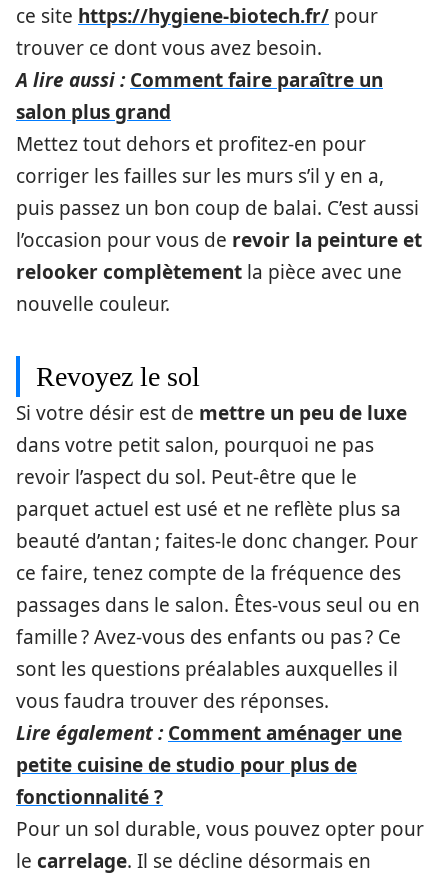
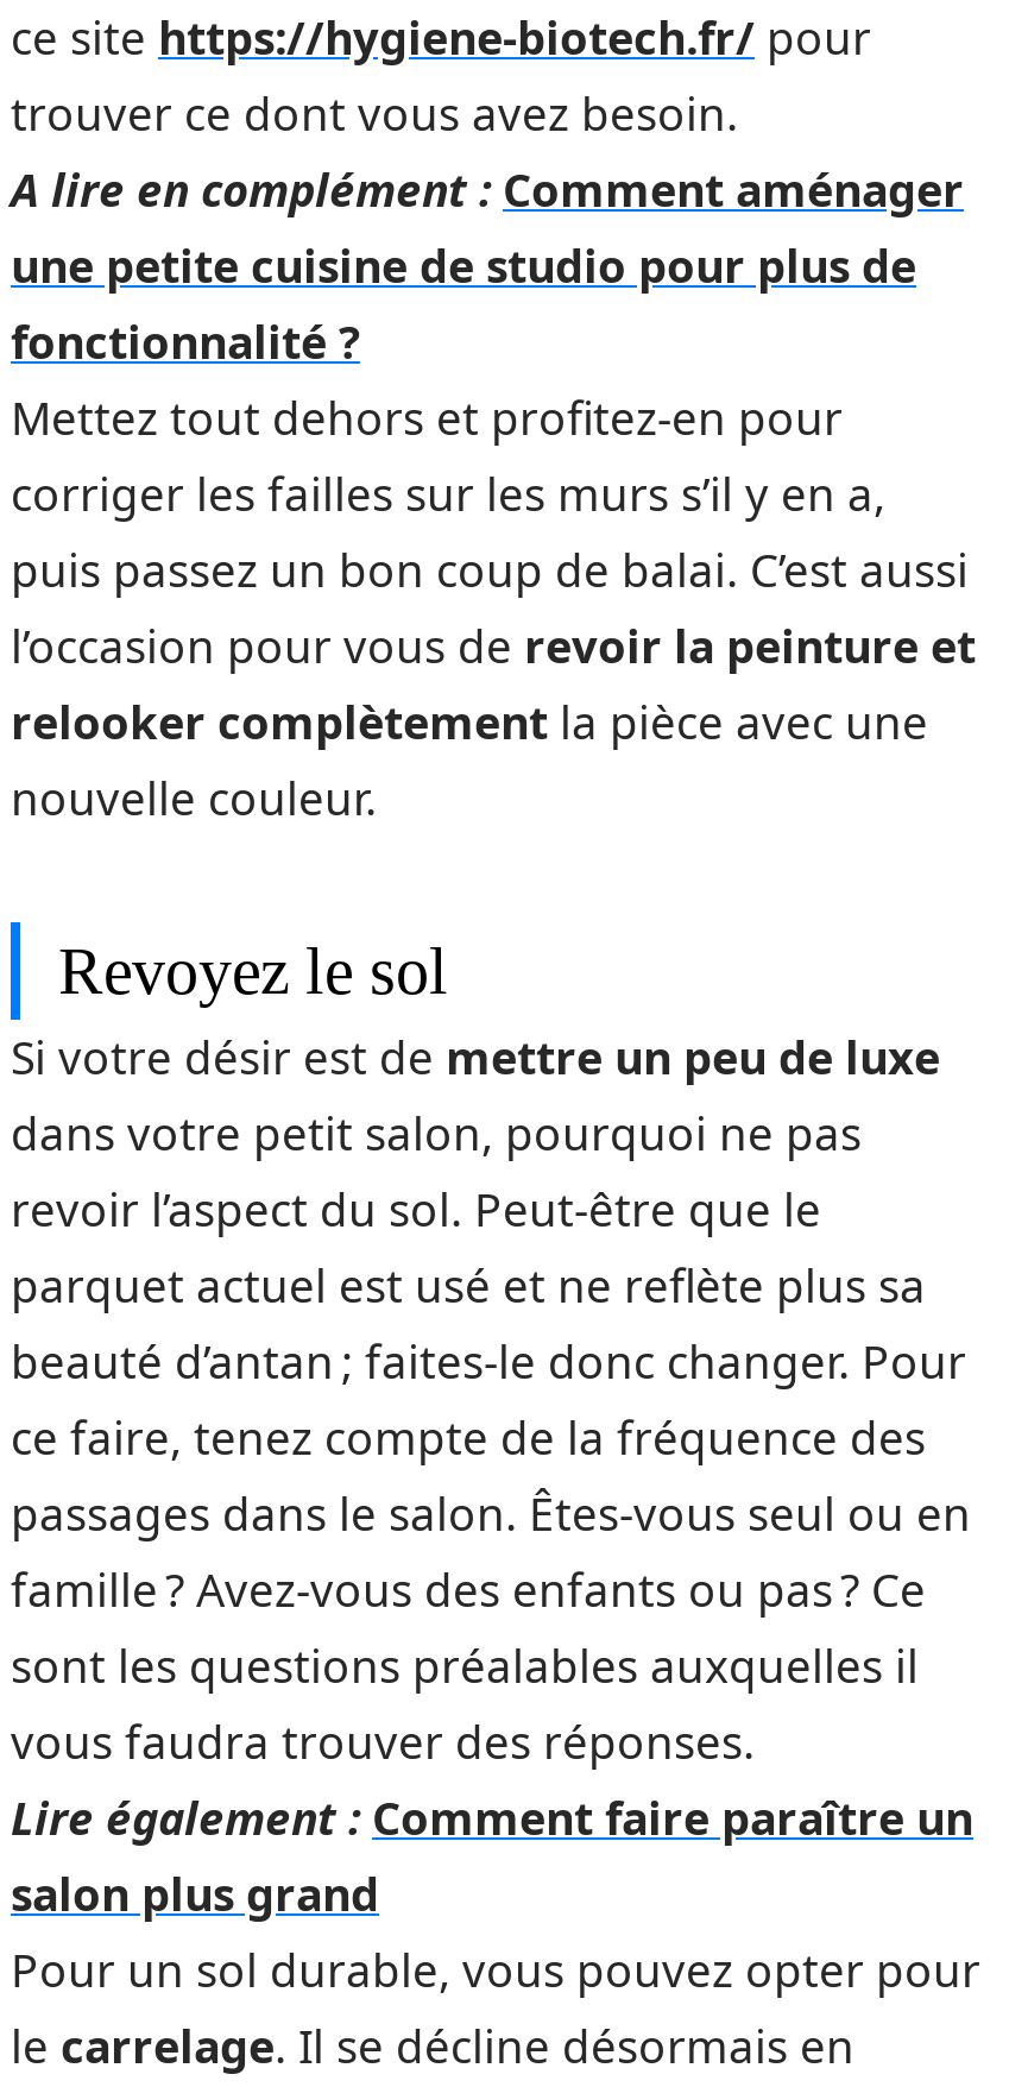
[16,67,383,93] A lire aussi : Comment faire paraître un -> [11,159,964,297] A lire en complément : Comment aménager | une petite cuisine de studio pour plus de
moved [16,99,171,125] -> [11,1864,379,1925]: salon plus grand
moved [16,131,422,714] -> [11,387,976,1773]: Mettez tout dehors et profitez-en pour | corriger les failles sur les murs s’il y en a, | puis passez un bon coup de balai. C’est aussi | ... | sont les questions préalables auxquelles il | vous faudra trouver des réponses.
[16,720,402,778] Lire également : Comment aménager une | petite cuisine de studio pour plus de -> [11,1787,973,1849] Lire également : Comment faire paraître un
moved [16,784,163,810] -> [11,311,360,373]: fonctionnalité ?

